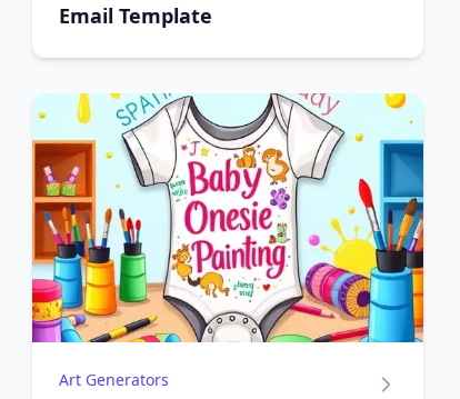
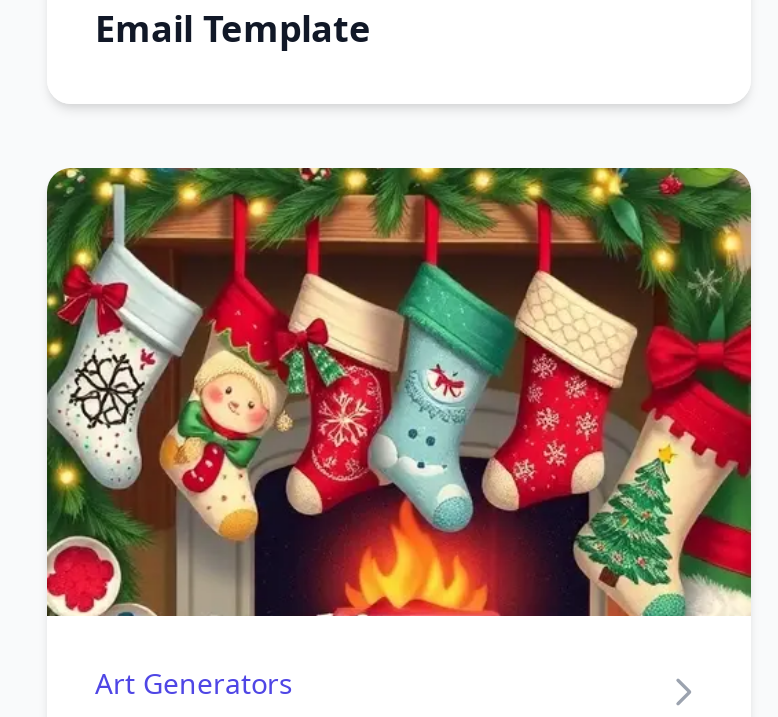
[31,92,424,343] [image] -> [45,166,753,618] [image]

